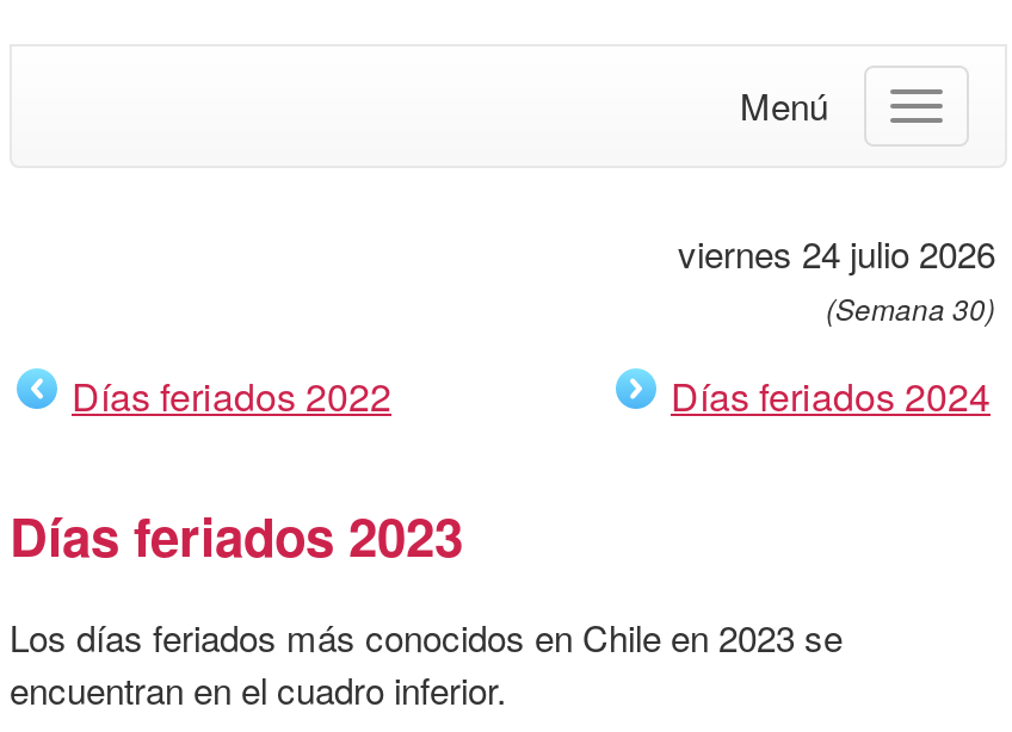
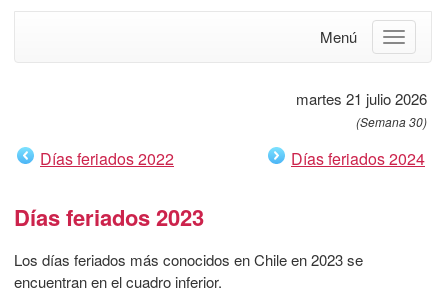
[678,228,995,278] viernes 24 julio 2026 -> [296,88,427,109] martes 21 julio 2026

